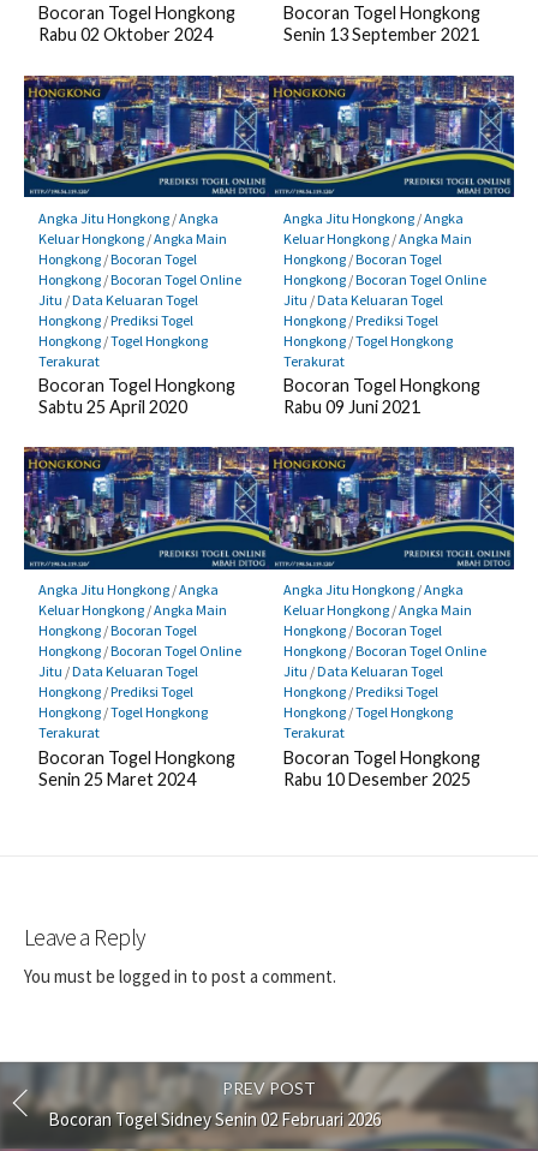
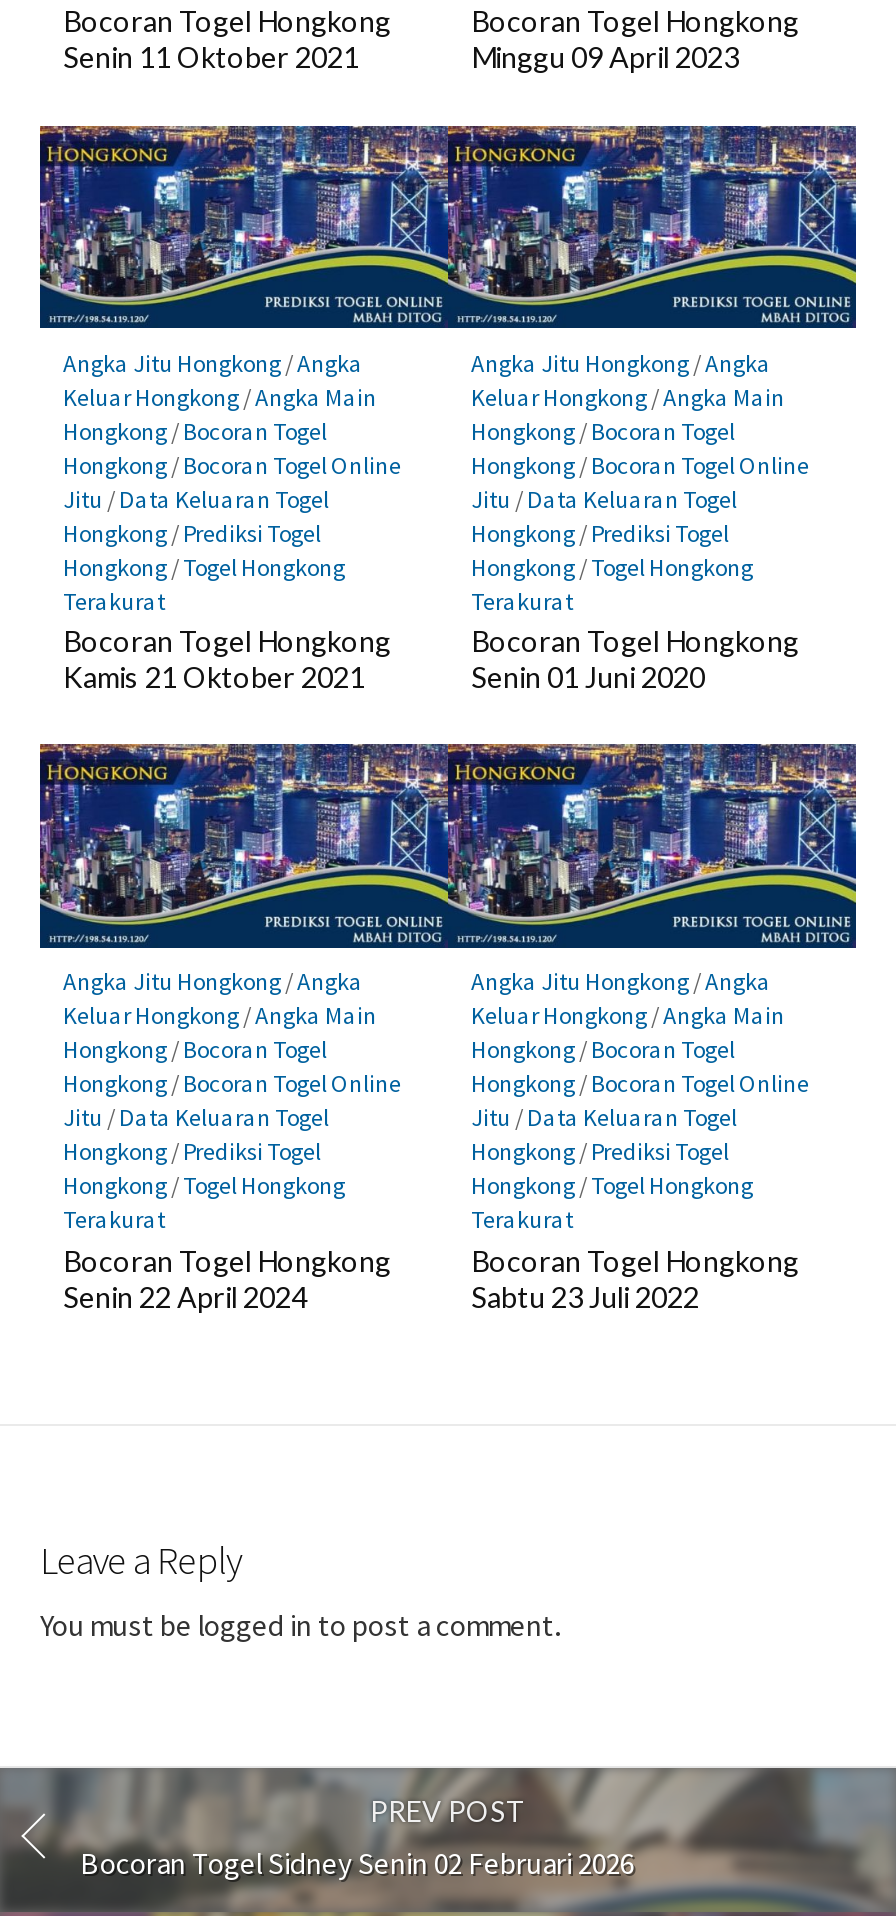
[38,24,212,45] Rabu 02 Oktober 2024 -> [63,41,359,75] Senin 11 Oktober 2021
[283,24,479,45] Senin 13 September 2021 -> [471,41,739,75] Minggu 09 April 2023
[38,396,187,417] Sabtu 25 April 2020 -> [63,660,365,694] Kamis 21 Oktober 2021
[283,396,420,417] Rabu 09 Juni 2021 -> [471,660,705,694] Senin 01 Juni 2020
[38,768,195,789] Senin 25 Maret 2024 -> [63,1279,307,1313] Senin 22 April 2024
[283,768,470,789] Rabu 10 Desember 2025 -> [471,1279,699,1313] Sabtu 23 Juli 2022

